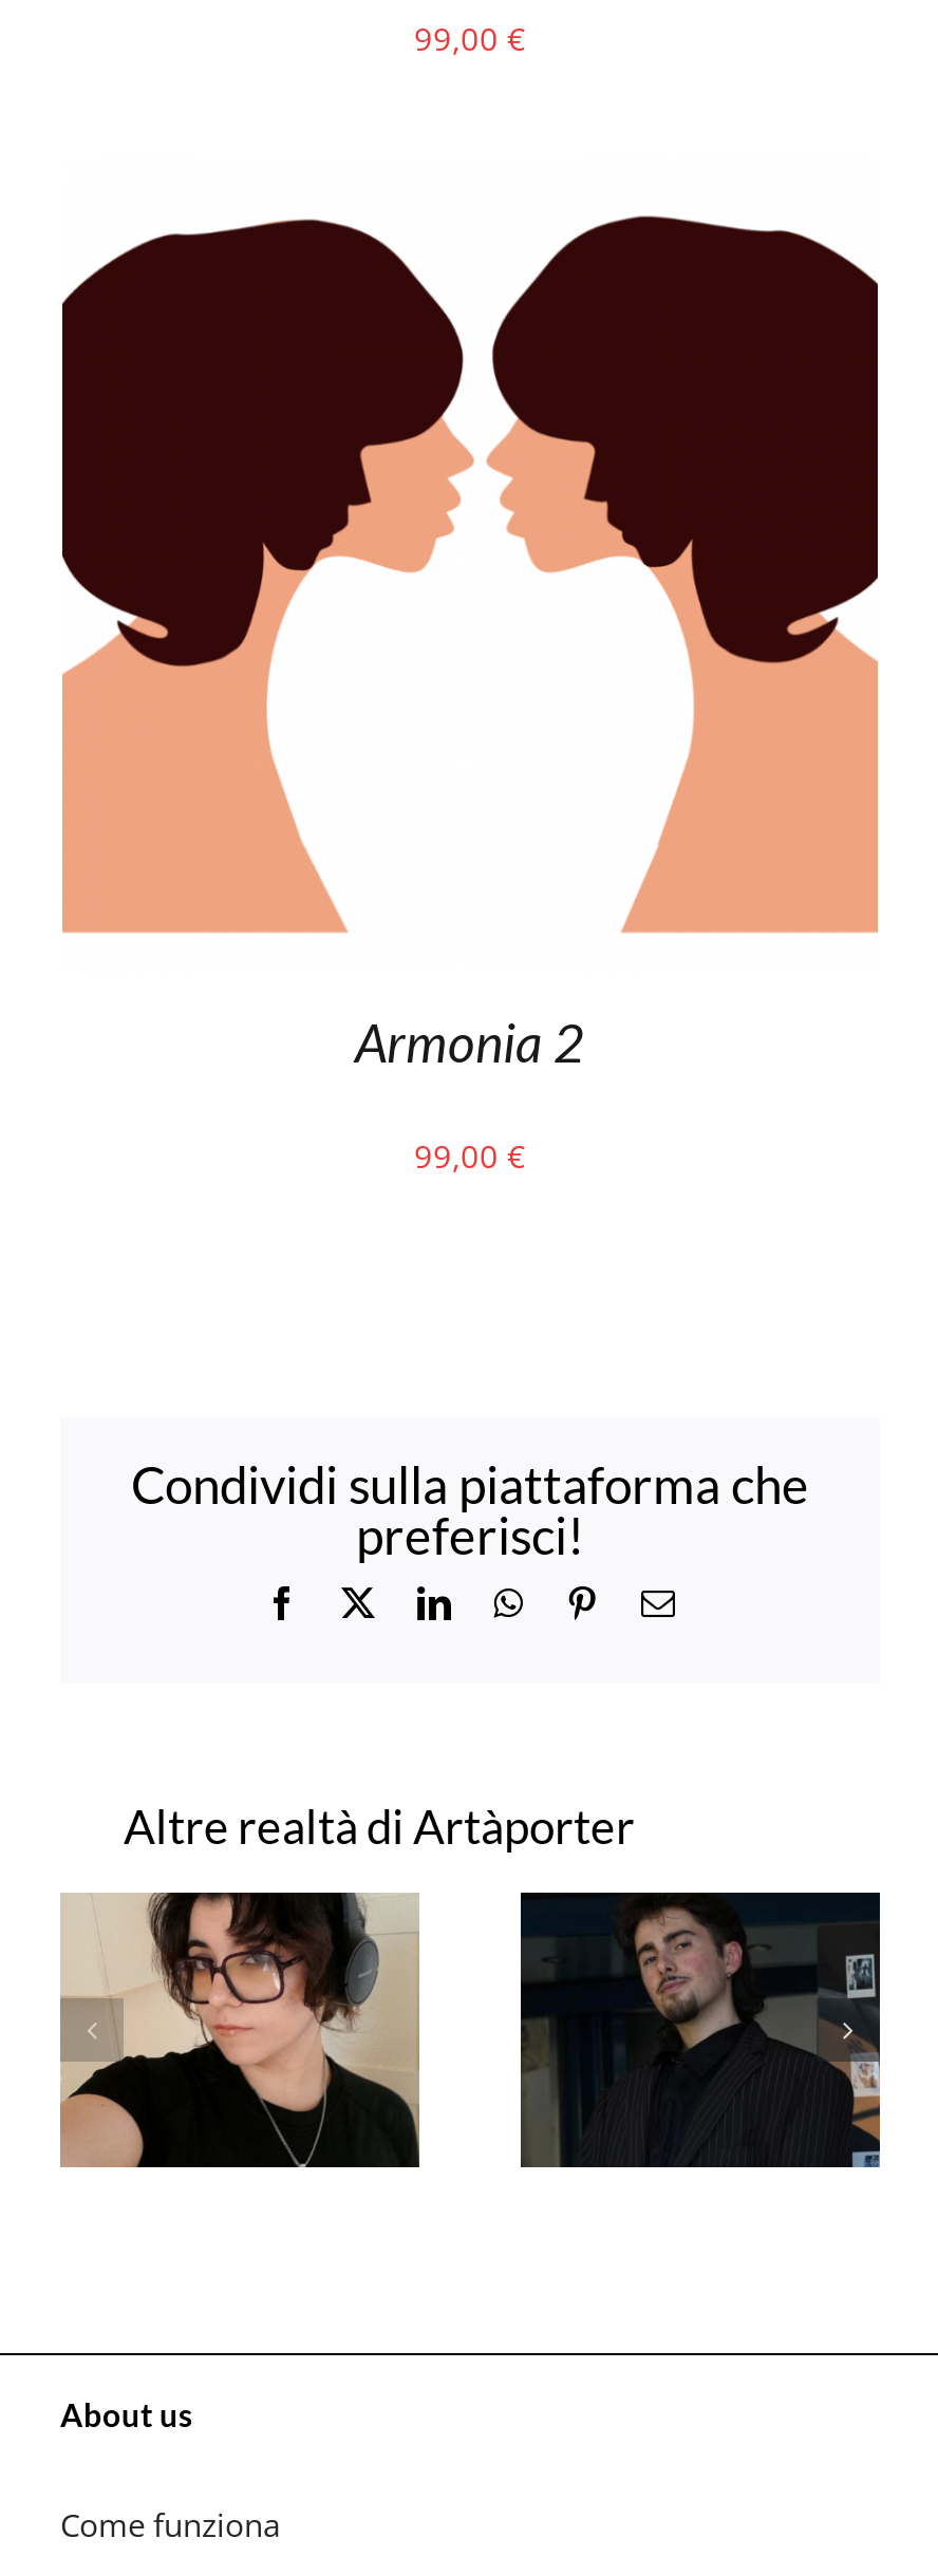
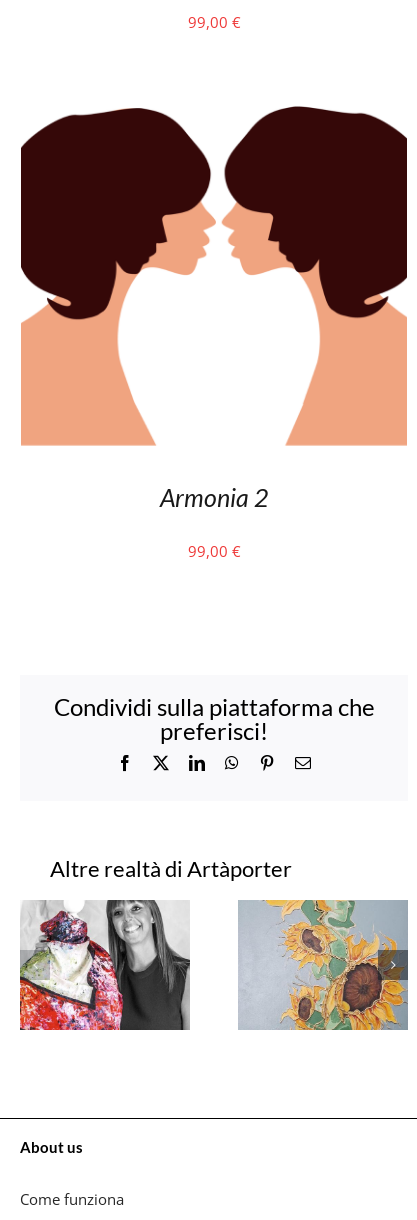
[60,1891,419,2169] [image] -> [20,899,191,1031] [image]
[519,1891,882,2169] [image] -> [238,899,408,1031] [image]

